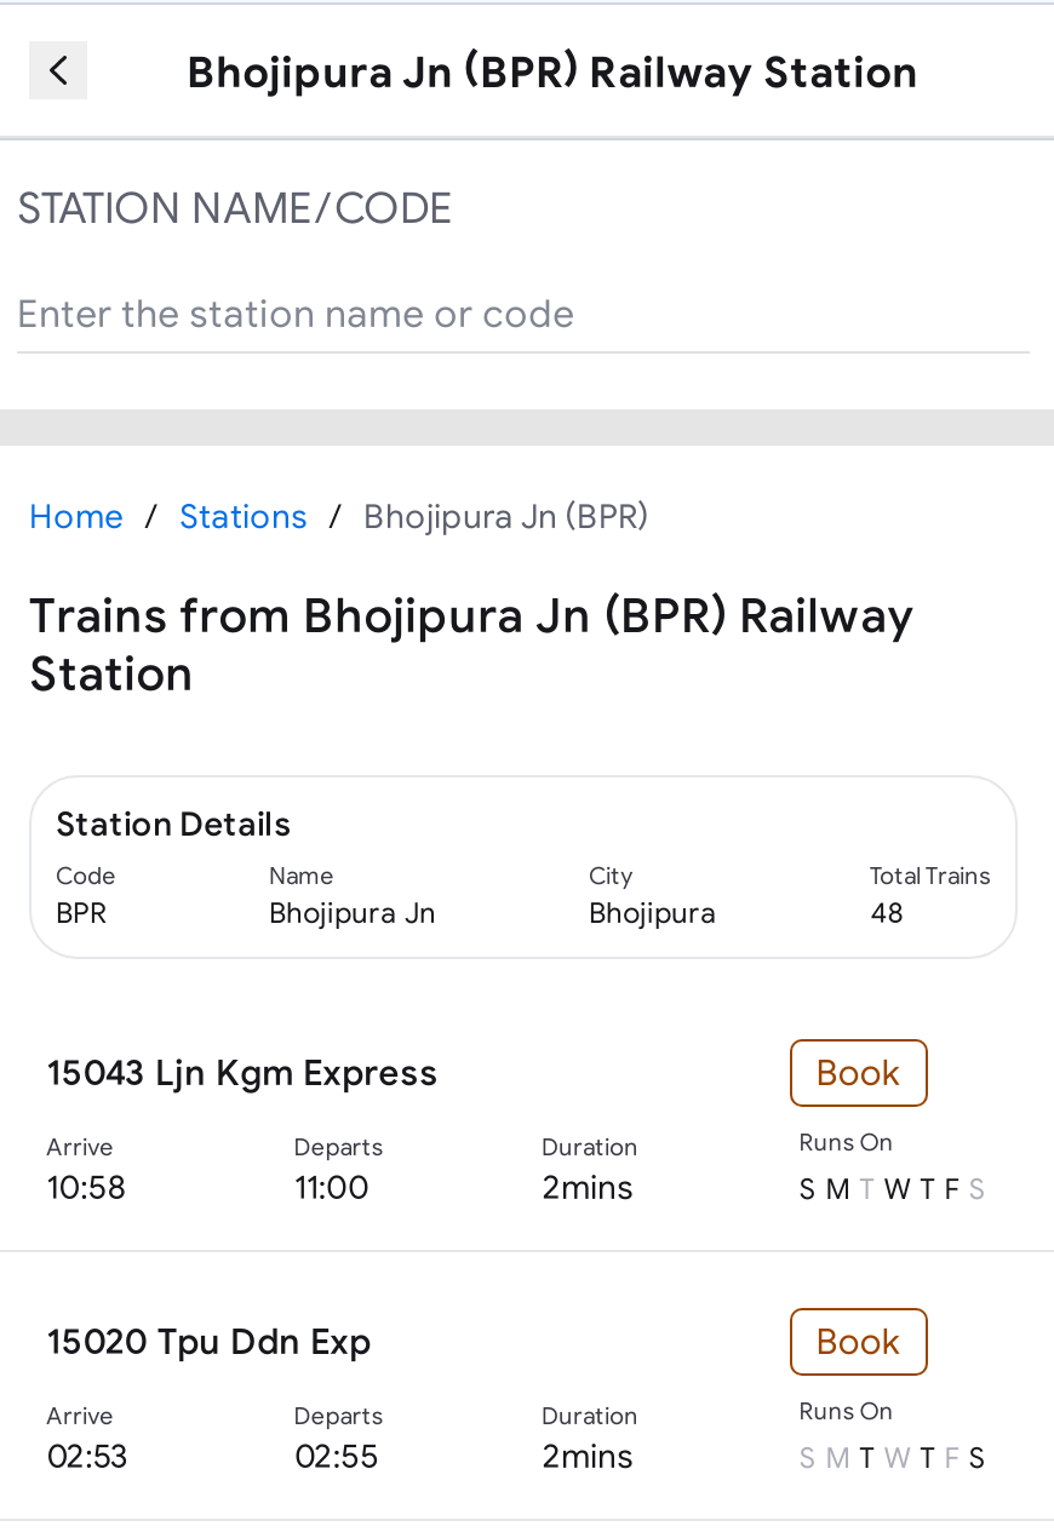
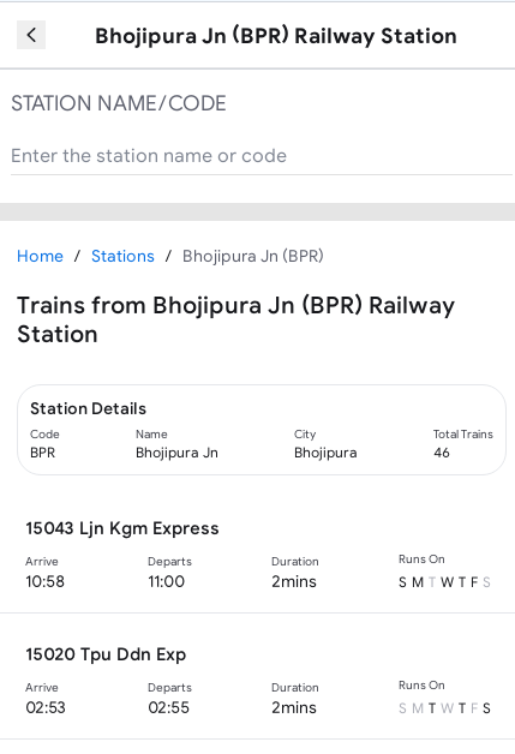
[870,897,904,928] 48 -> [433,444,450,460] 46
[816,1052,901,1093] Book -> none
[816,1321,901,1362] Book -> none

